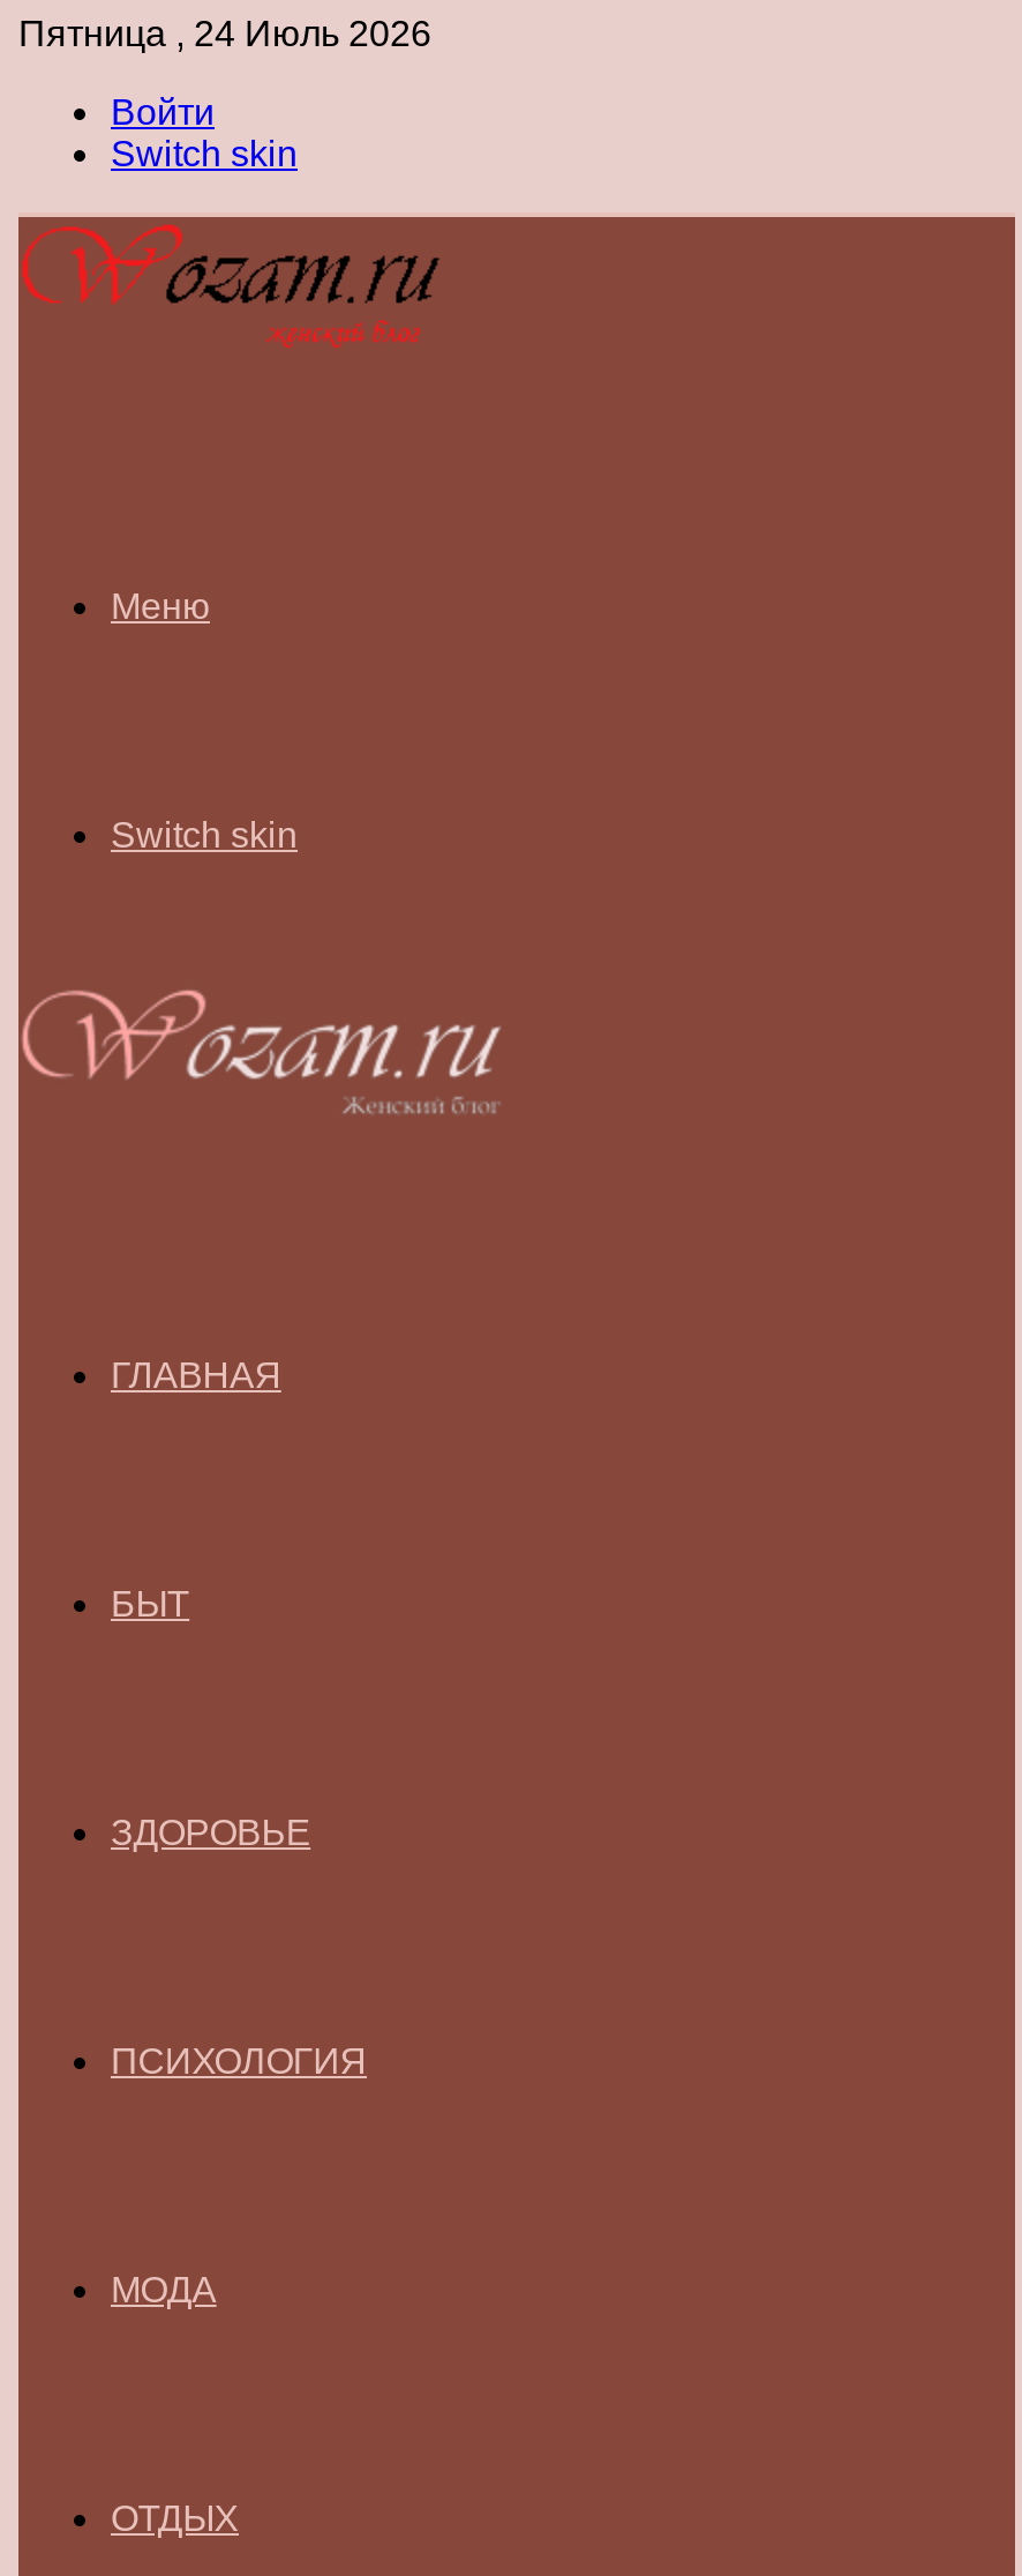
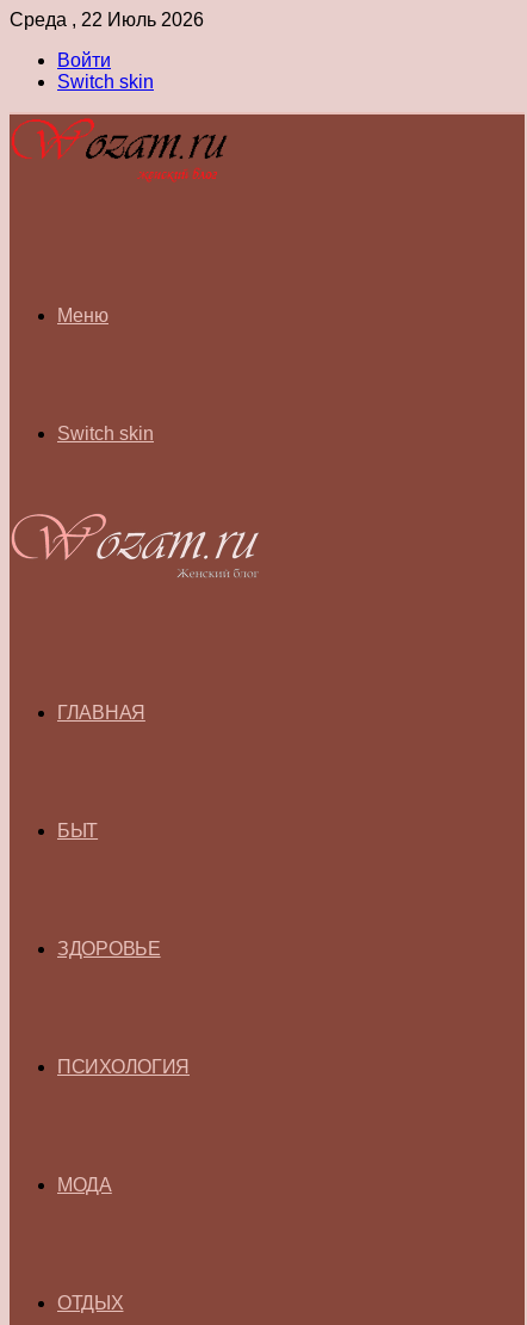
[18,14,431,53] Пятница , 24 Июль 2026 -> [10,10,204,30] Среда , 22 Июль 2026

